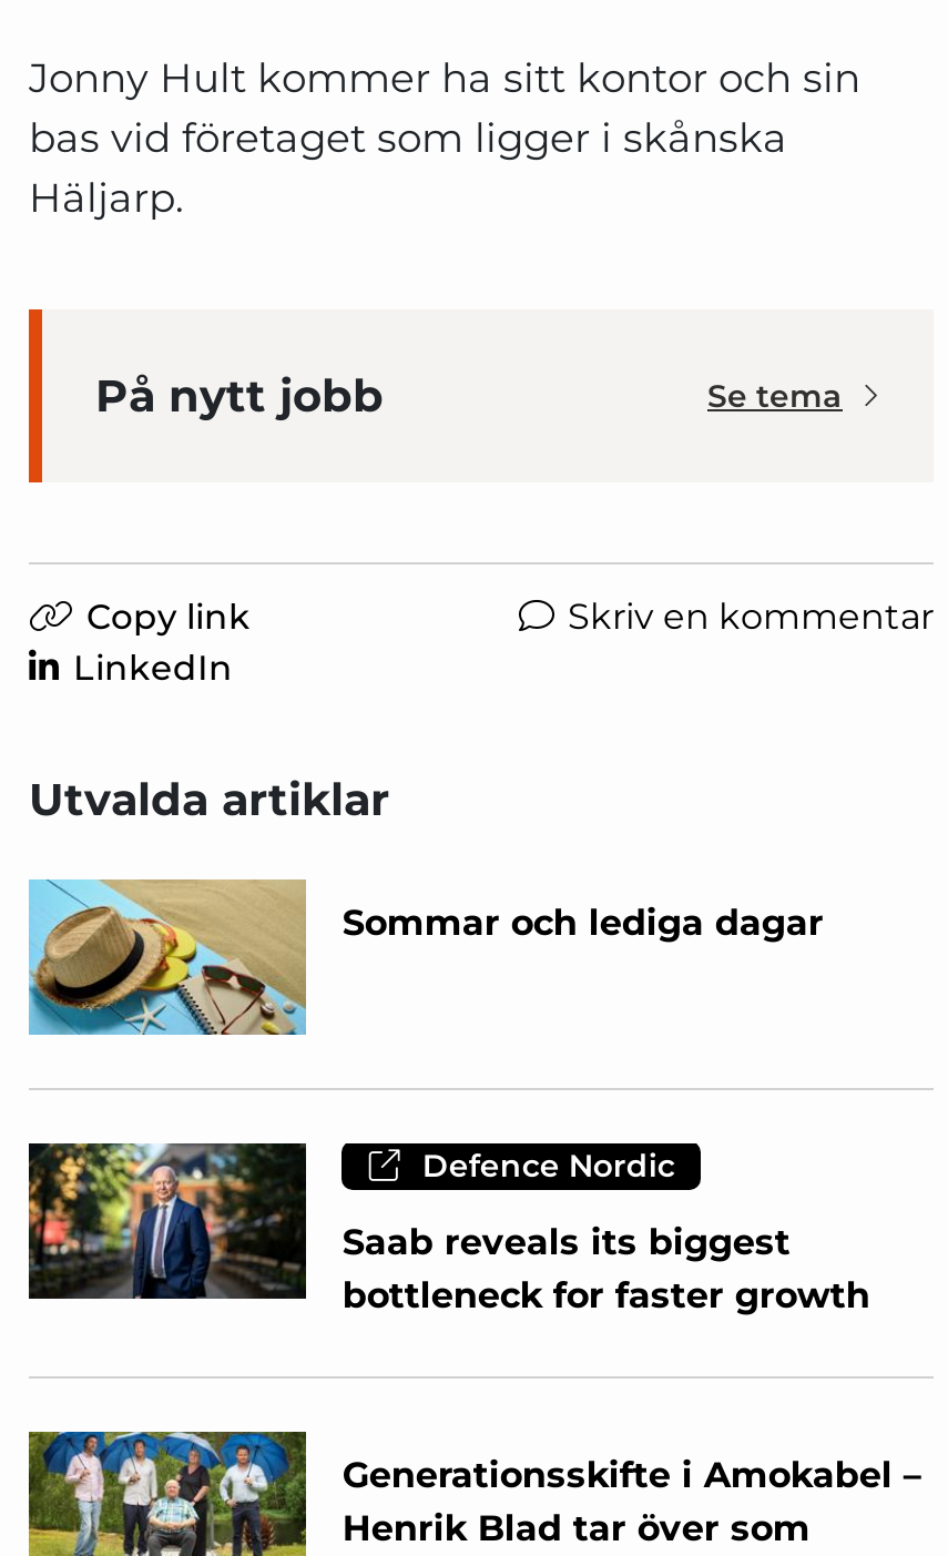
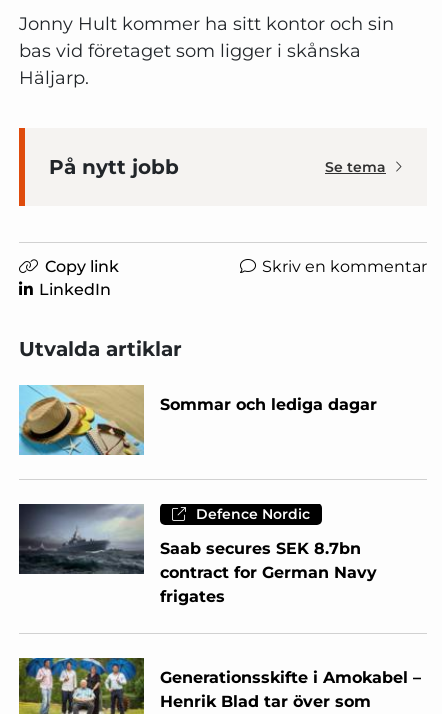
[27,1141,870,1316] [image] | Saab reveals its biggest | bottleneck for faster growth -> [19,503,377,606] [image] | Saab secures SEK 8.7bn | contract for German Navy | frigates

